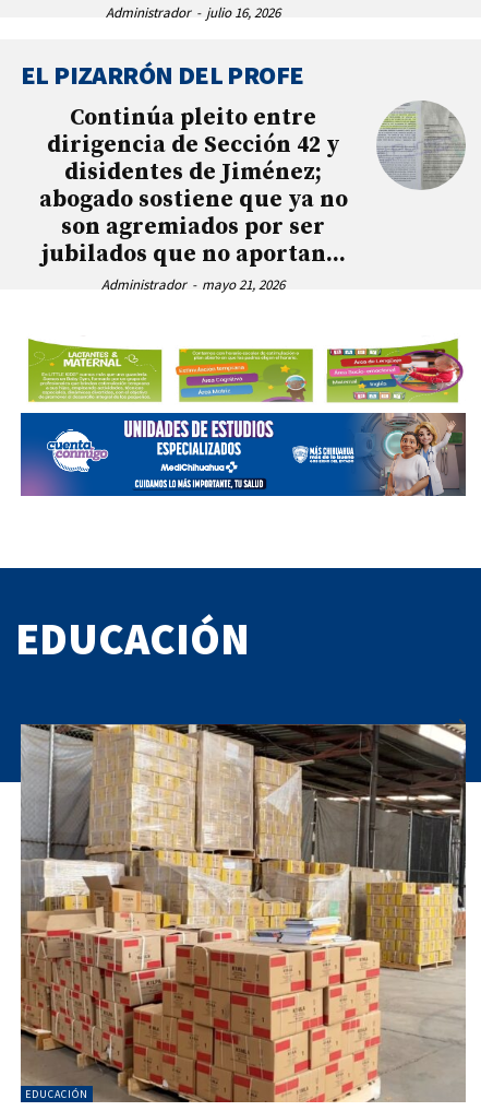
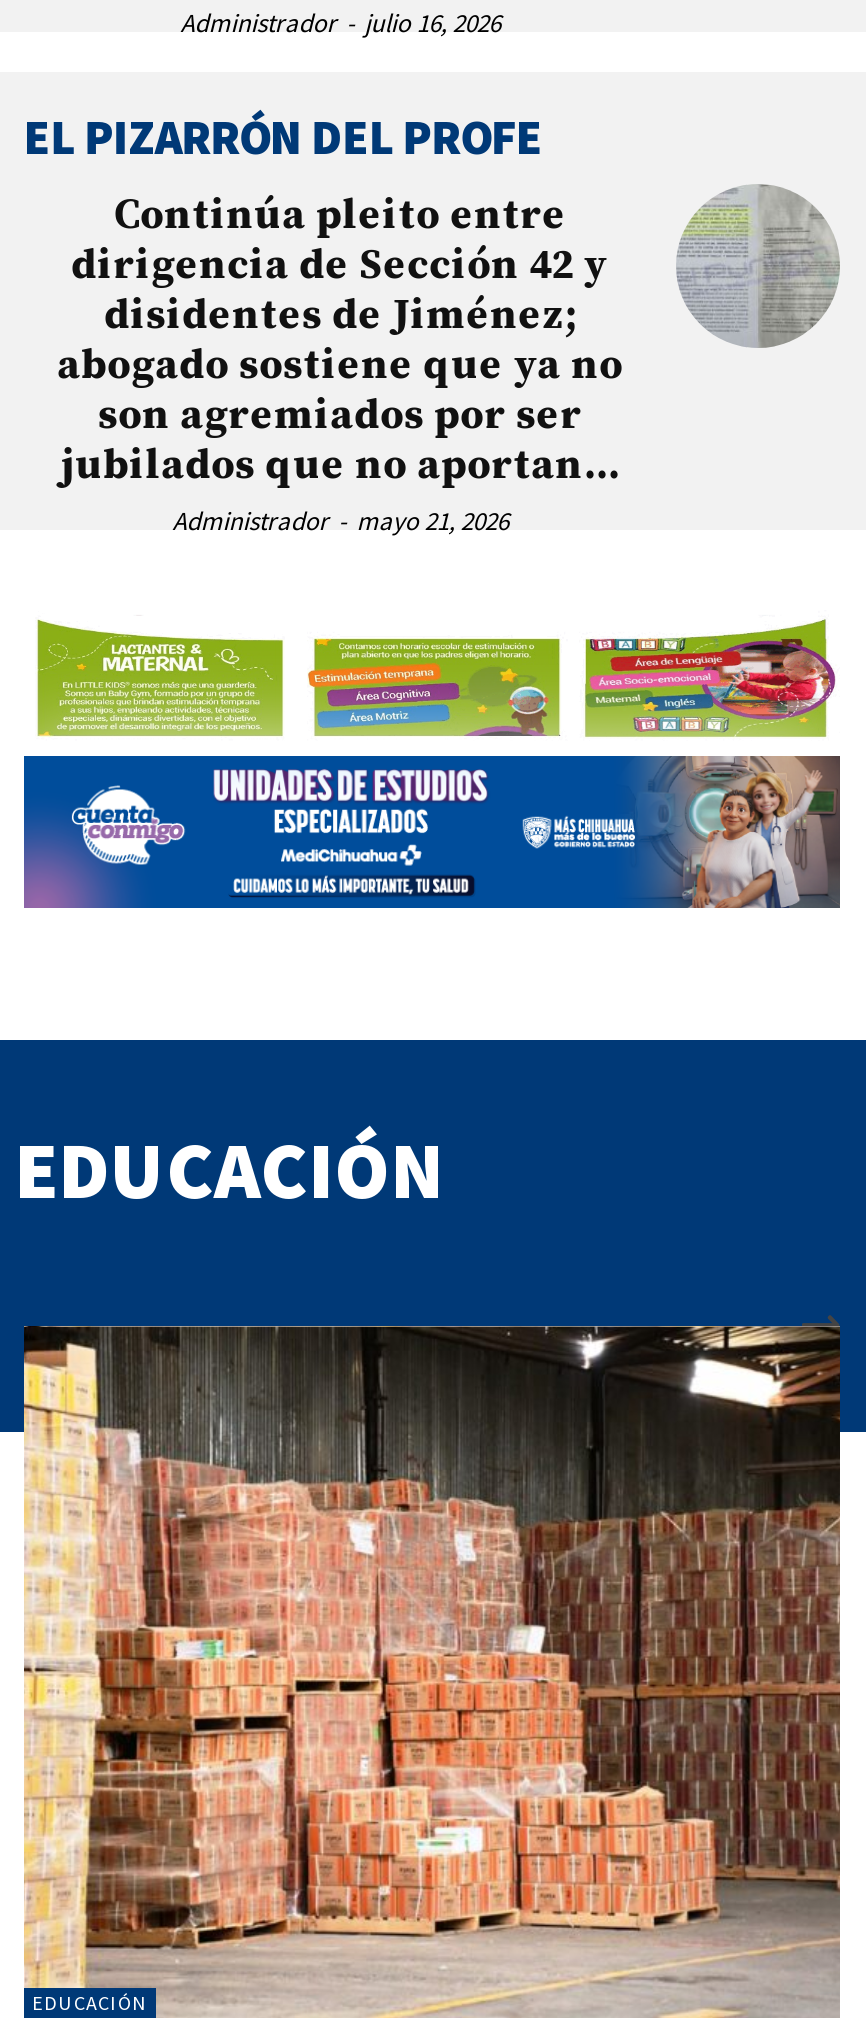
[20,723,467,1103] [image] -> [22,1324,842,2018] [image]

